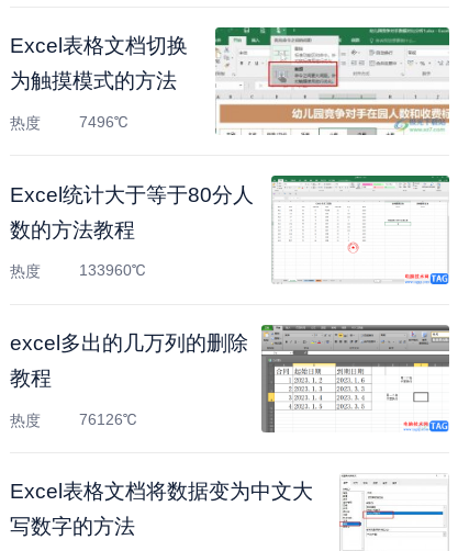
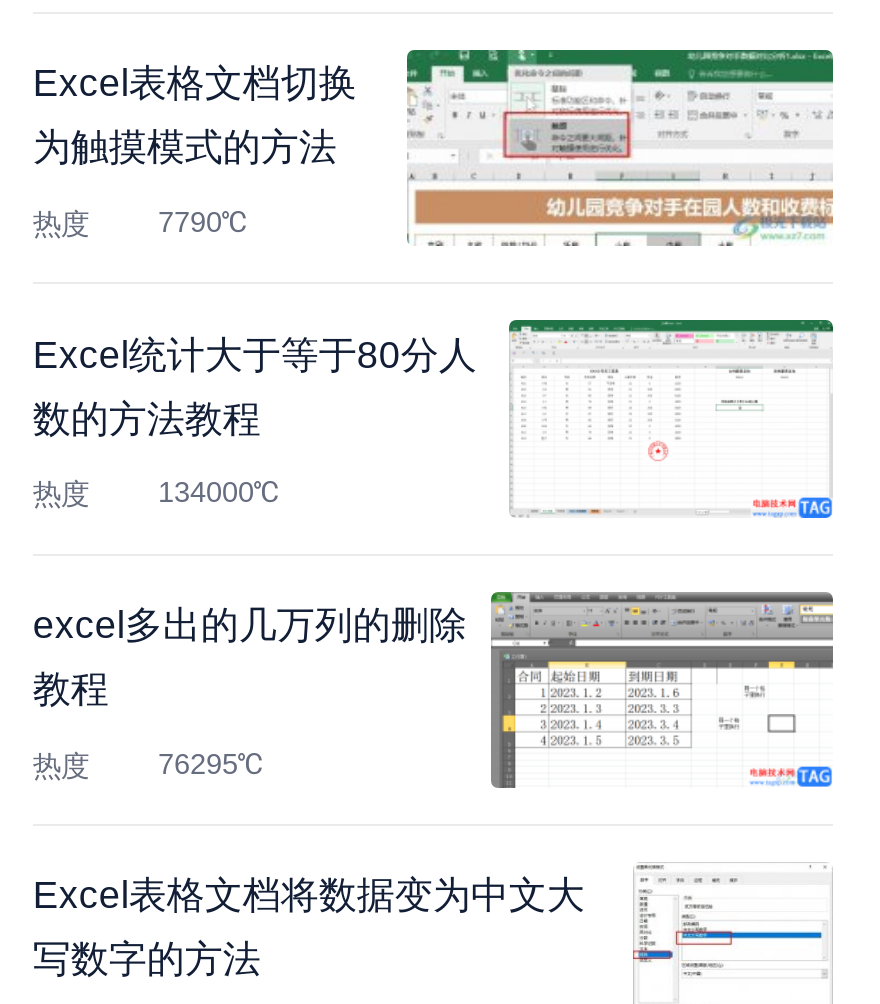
[79,113,128,130] 7496℃ -> [158,206,248,238] 7790℃
[79,261,146,279] 133960℃ -> [158,476,280,508] 134000℃
[79,410,137,428] 76126℃ -> [158,747,264,779] 76295℃

